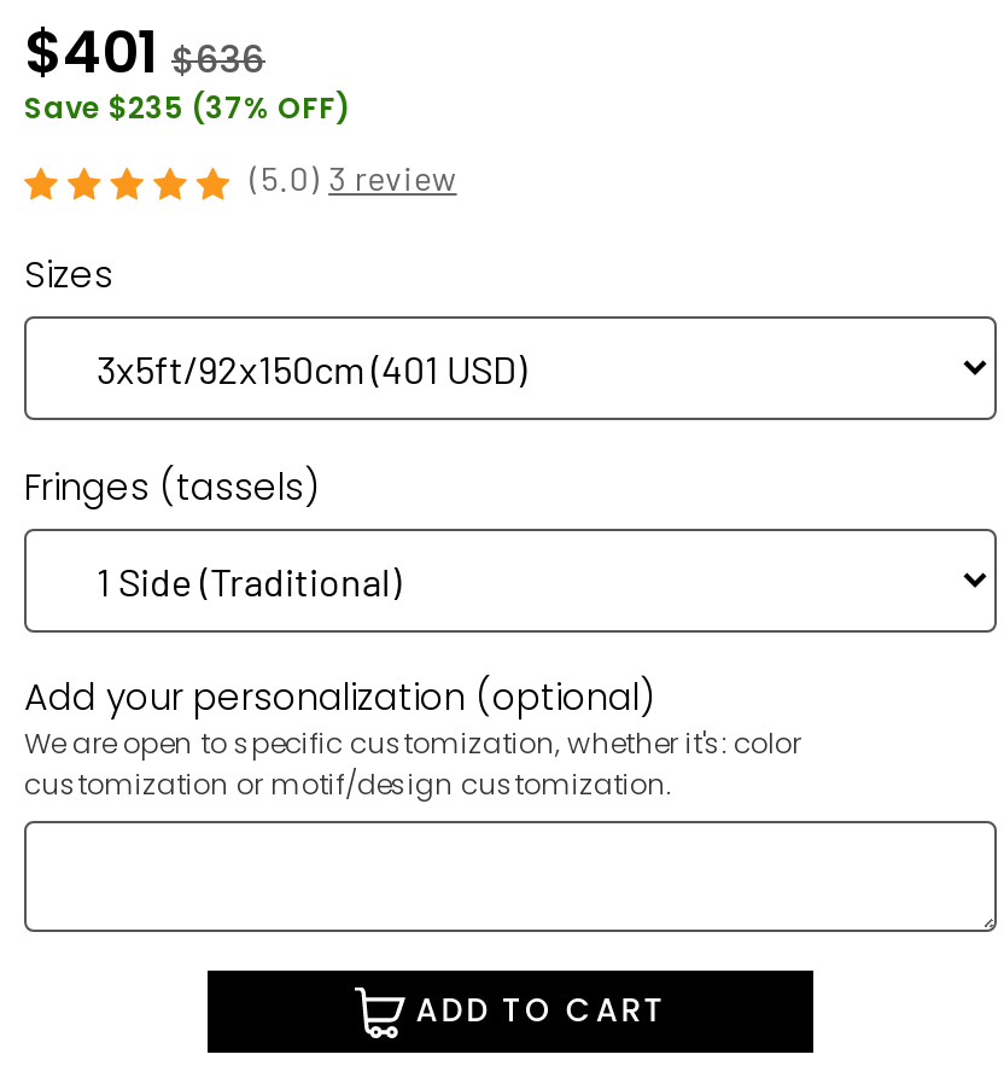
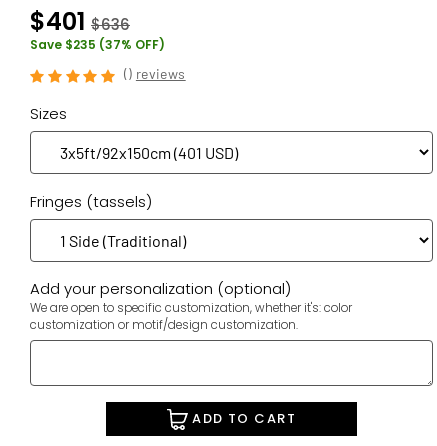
[250,157,457,198] (5.0) 3 review -> [124,65,186,82] () reviews

